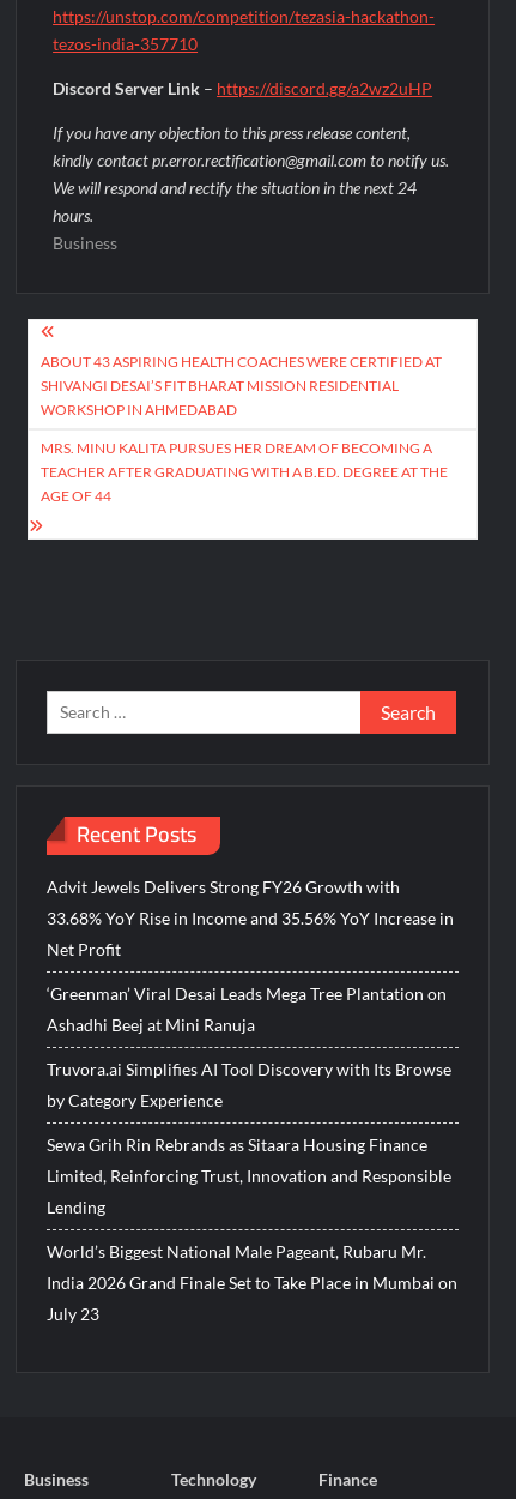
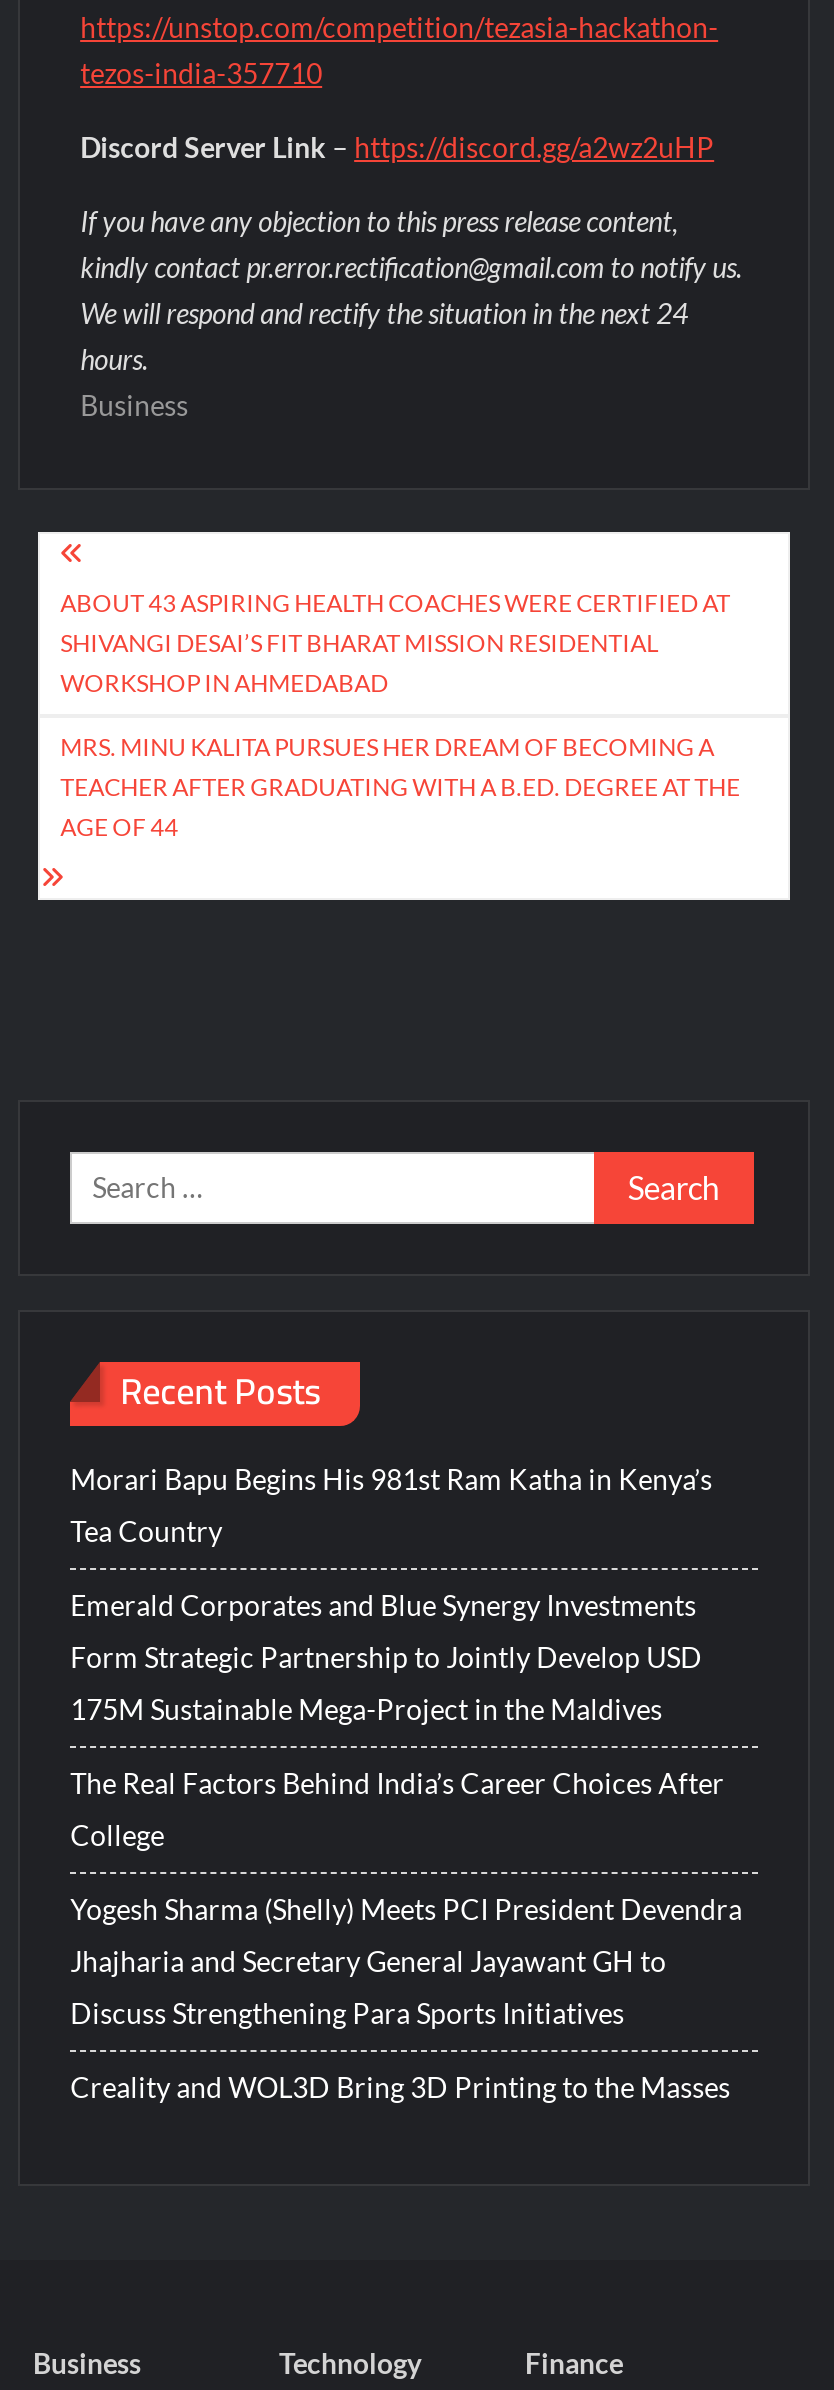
[47,876,457,1323] Advit Jewels Delivers Strong FY26 Growth with | 33.68% YoY Rise in Income and 35.56% YoY Increase in | Net Profit | ‘Greenman’ Viral Desai Leads Mega Tree Plantation on | Ashadhi Beej at Mini Ranuja | Truvora.ai Simplifies AI Tool Discovery with Its Browse | by Category Experience | Sewa Grih Rin Rebrands as Sitaara Housing Finance | Limited, Reinforcing Trust, Innovation and Responsible | Lending | World’s Biggest National Male Pageant, Rubaru Mr. | India 2026 Grand Finale Set to Take Place in Mumbai on | July 23 -> [70,1461,742,2103] Morari Bapu Begins His 981st Ram Katha in Kenya’s | Tea Country | Emerald Corporates and Blue Synergy Investments | Form Strategic Partnership to Jointly Develop USD | 175M Sustainable Mega-Project in the Maldives | The Real Factors Behind India’s Career Choices After | College | Yogesh Sharma (Shelly) Meets PCI President Devendra | Jhajharia and Secretary General Jayawant GH to | Discuss Strengthening Para Sports Initiatives | Creality and WOL3D Bring 3D Printing to the Masses

